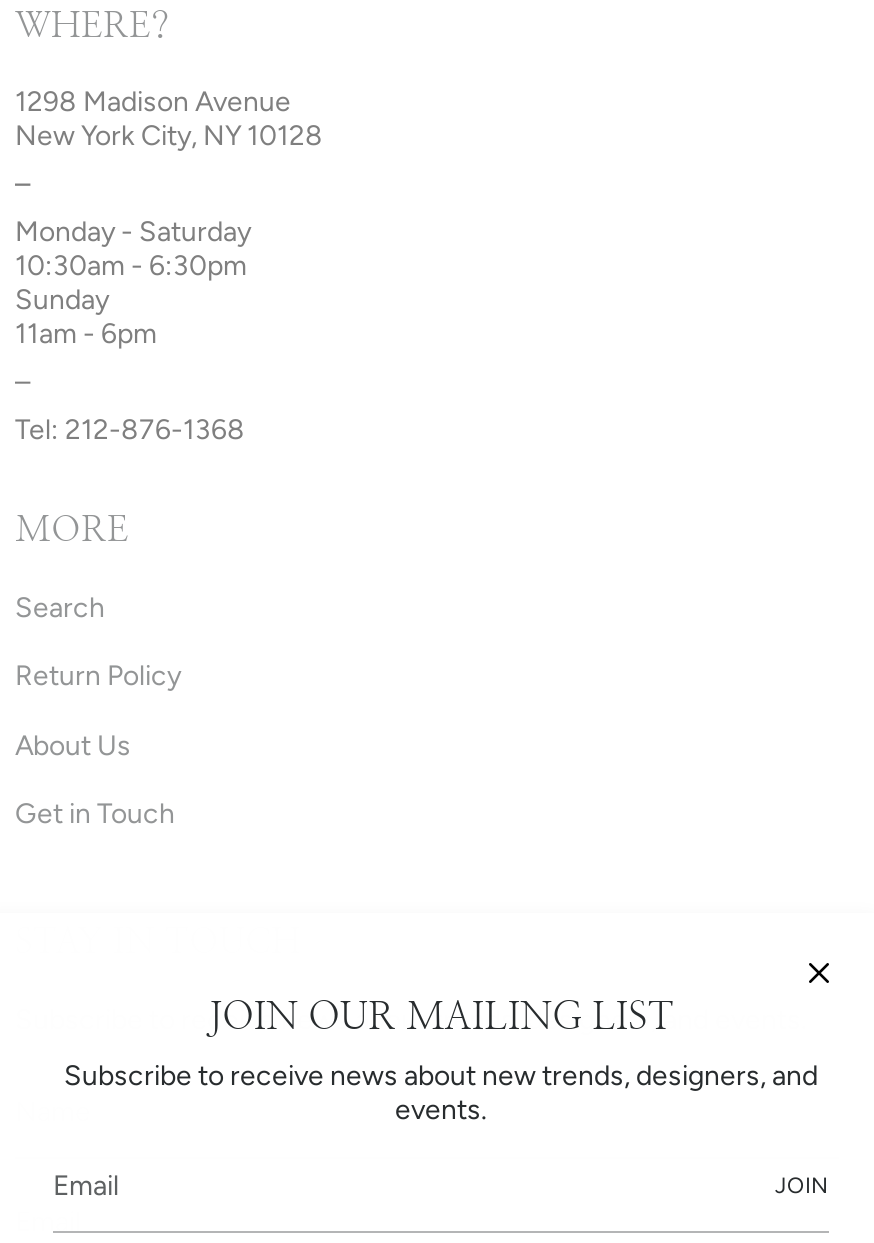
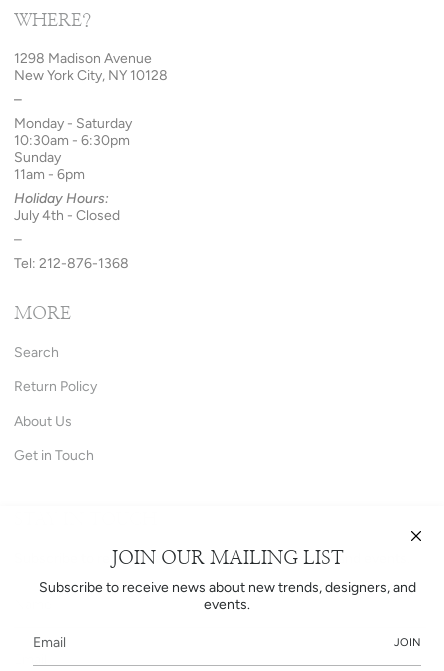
none -> [14,190,120,224] Holiday Hours: | July 4th - Closed

